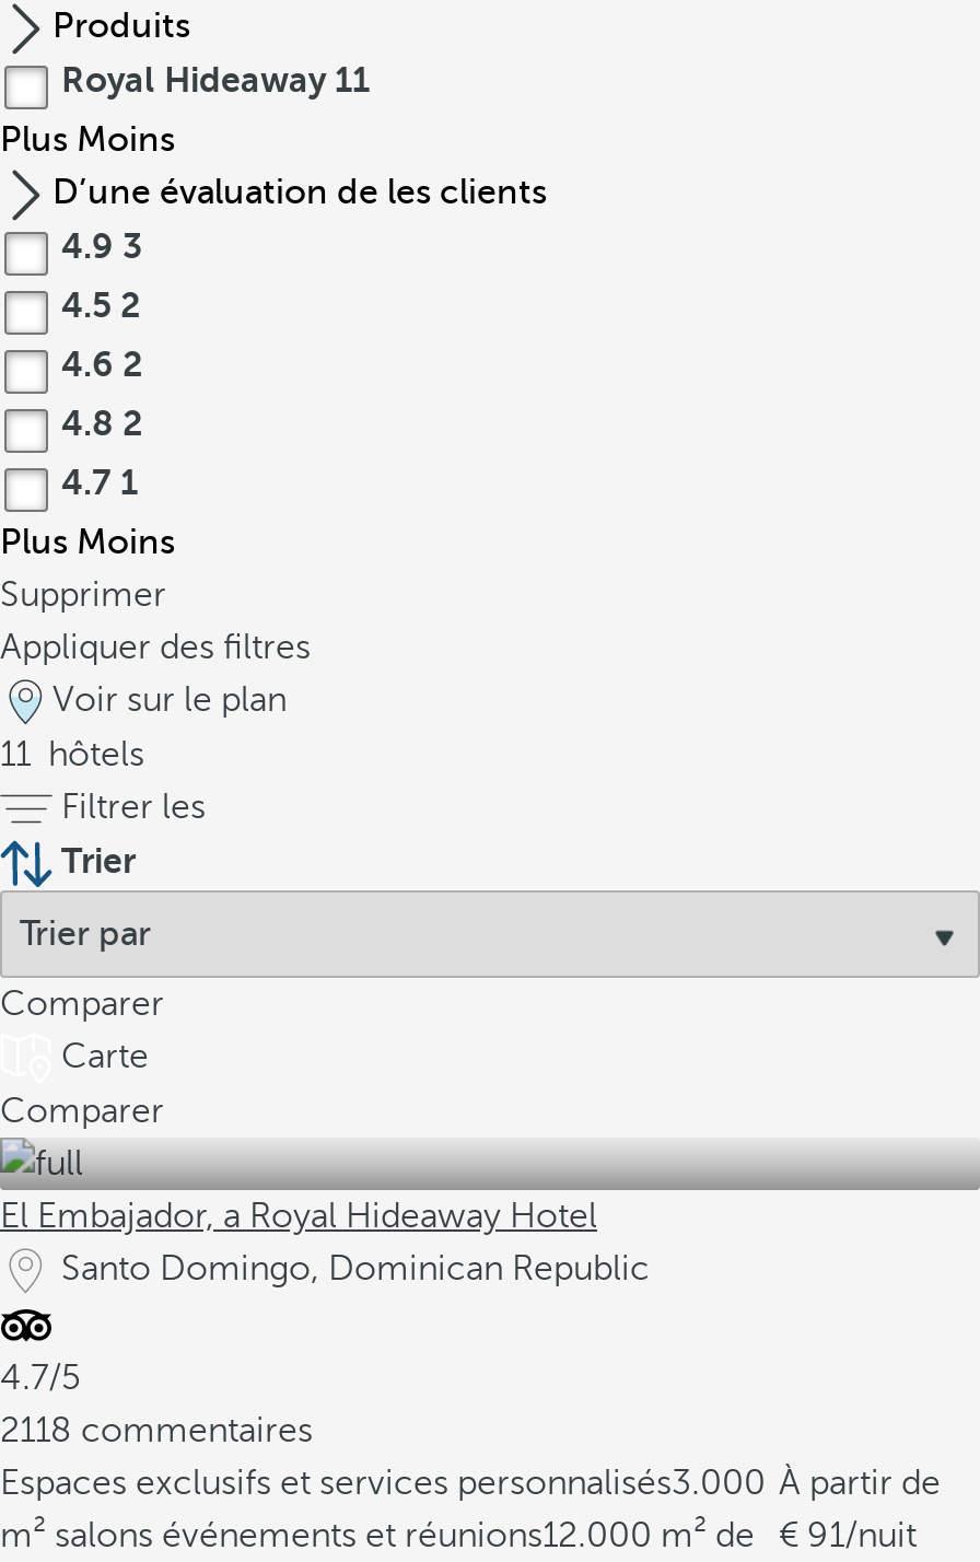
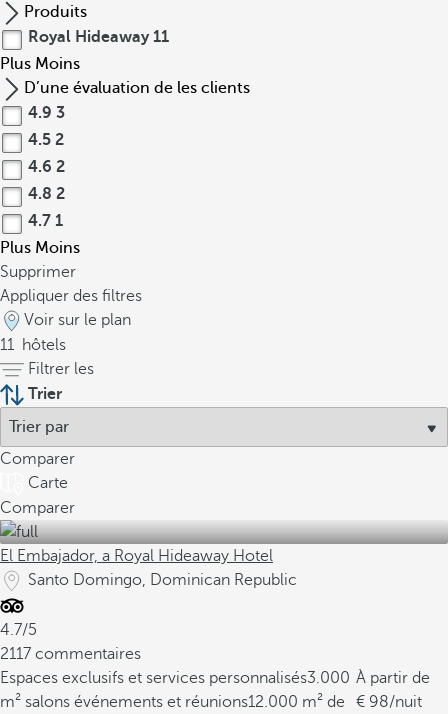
[0,1411,313,1450] 2118 commentaires -> [0,645,141,663] 2117 commentaires
[807,1516,917,1555] 91/nuit -> [369,693,422,711] 98/nuit

